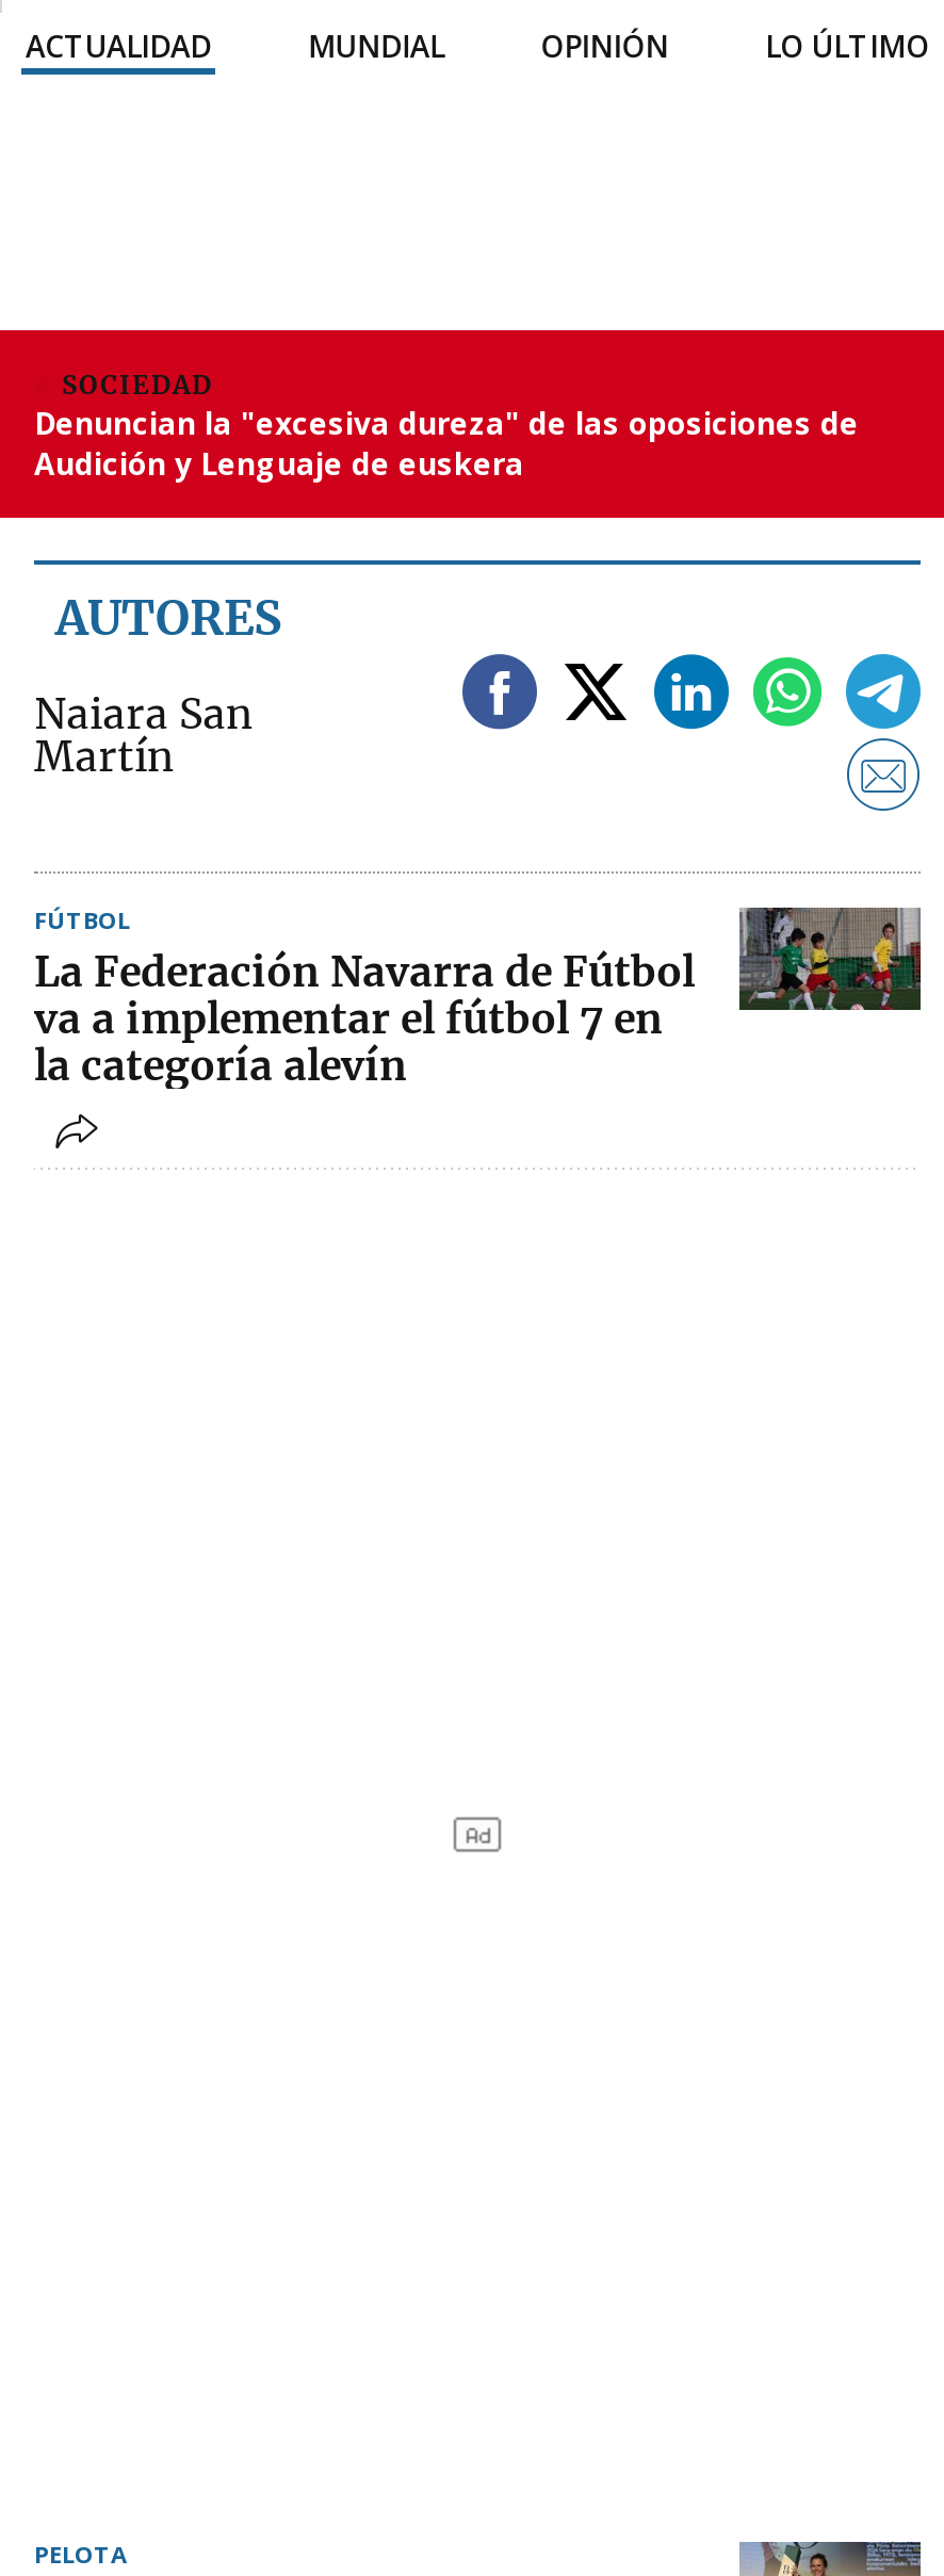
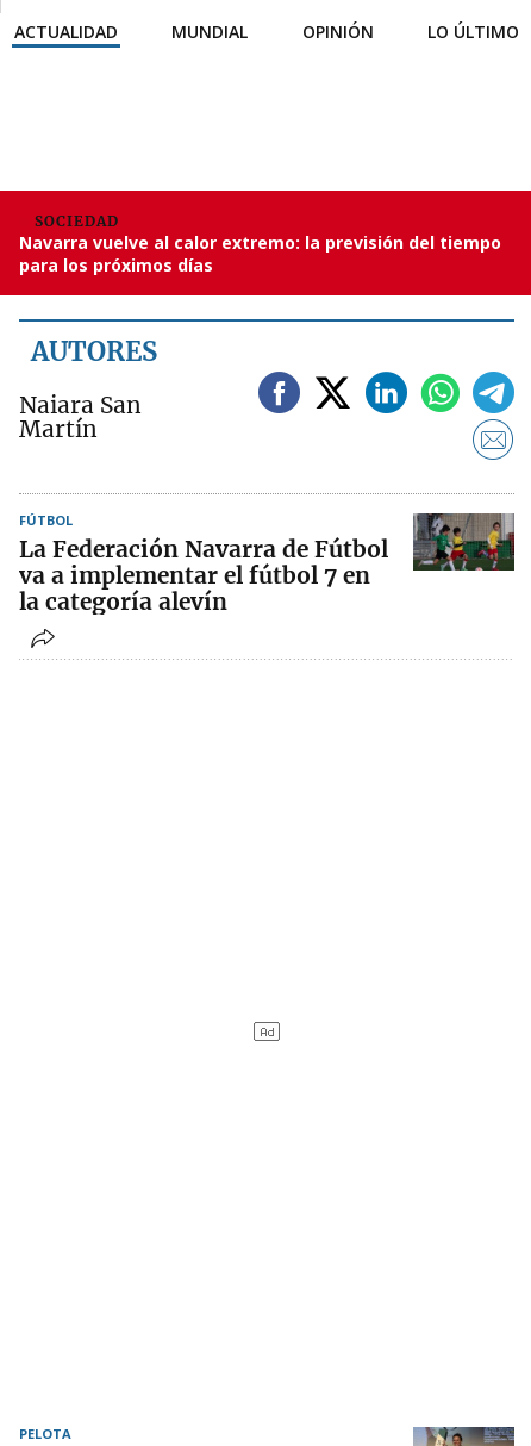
[34,403,859,484] Denuncian la "excesiva dureza" de las oposiciones de | Audición y Lenguaje de euskera -> [19,231,501,276] Navarra vuelve al calor extremo: la previsión del tiempo | para los próximos días

